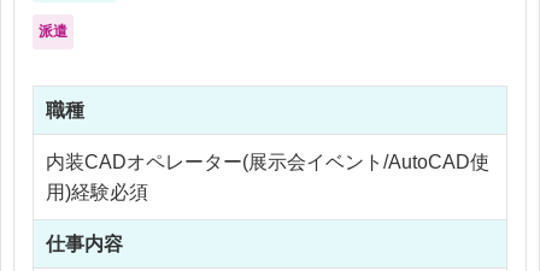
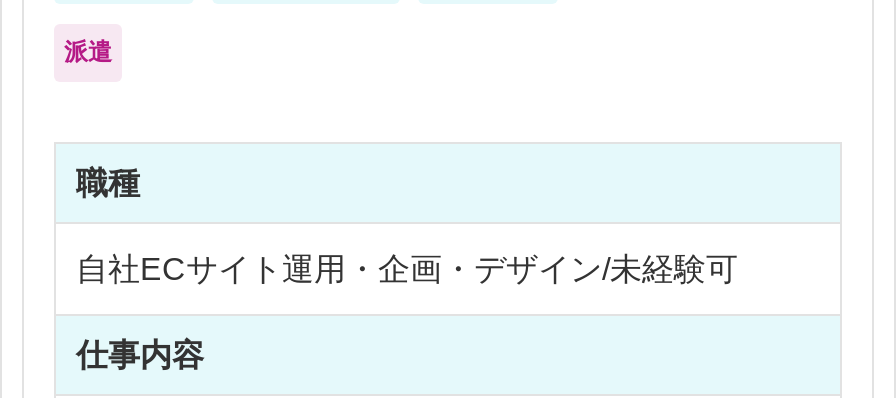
[46,152,489,202] 内装CADオペレーター(展示会イベント/AutoCAD使 | 用)経験必須 -> [76,252,738,286] 自社ECサイト運用・企画・デザイン/未経験可

